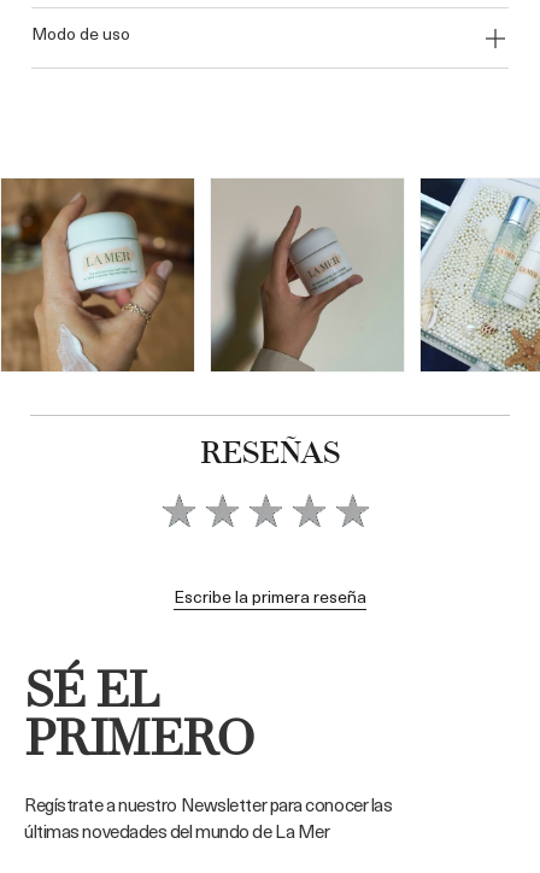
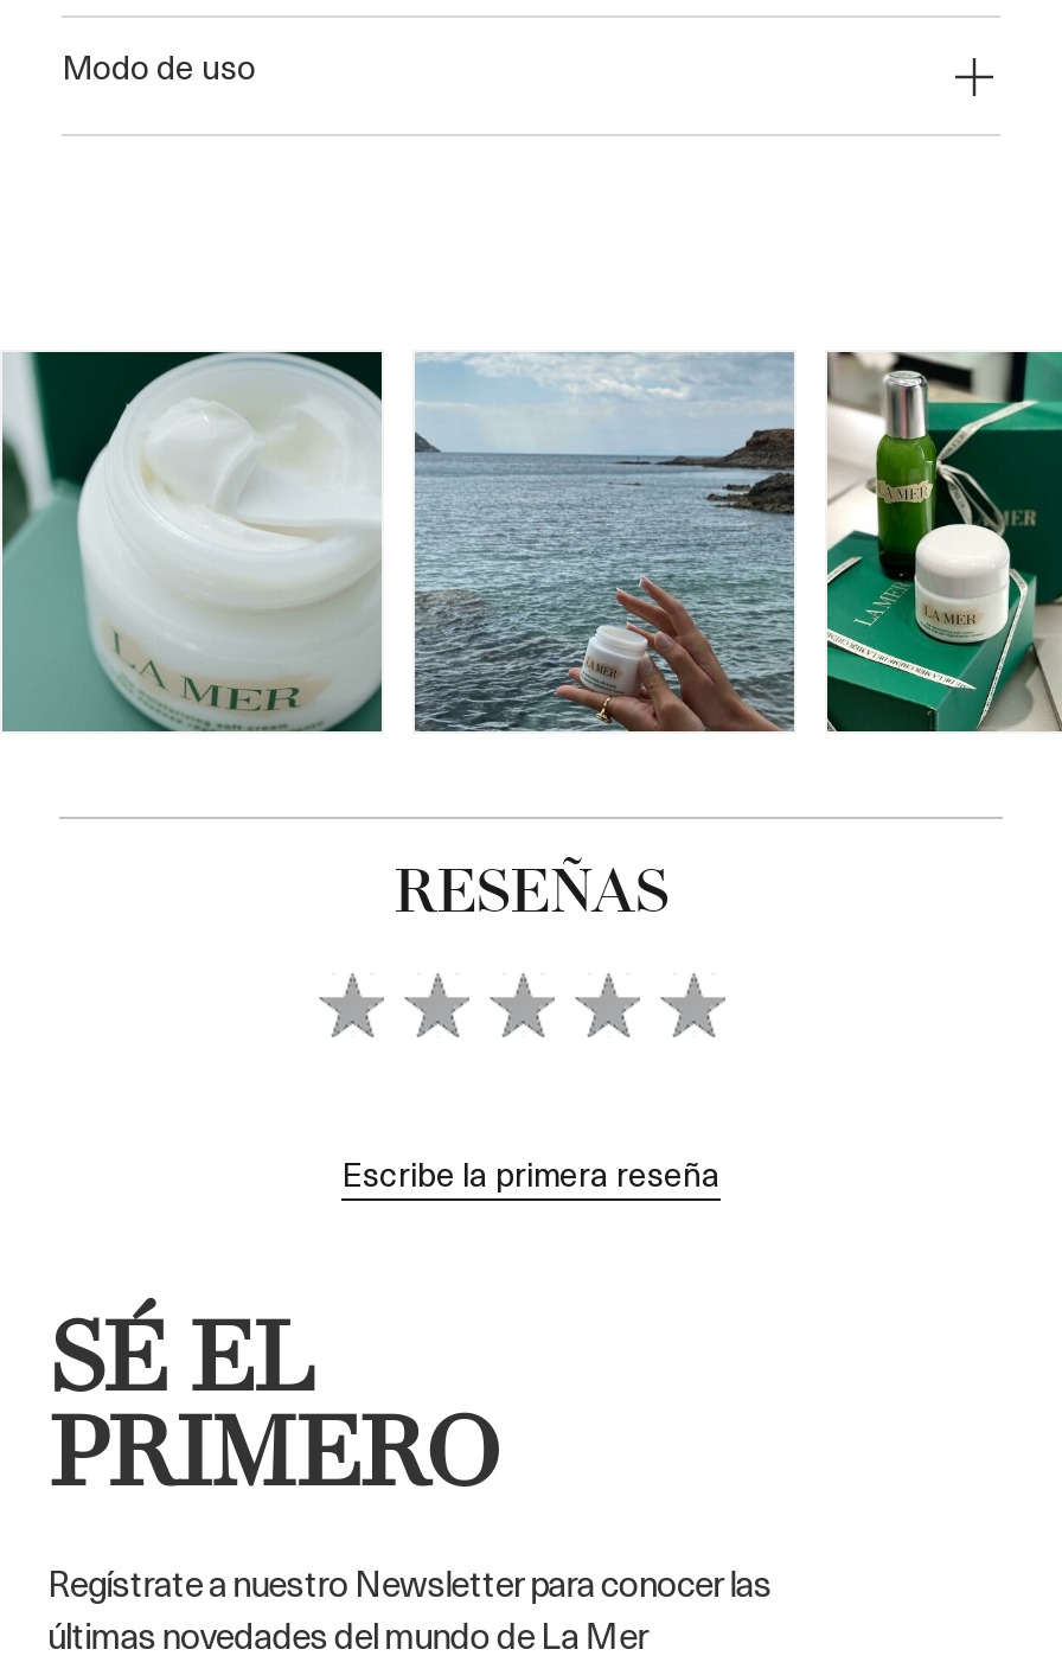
[4,177,195,373] [image] -> [7,350,384,734] [image]
[211,178,404,371] [image] -> [415,352,794,731] [image]
[419,177,536,373] [image] -> [825,350,1055,731] [image]

